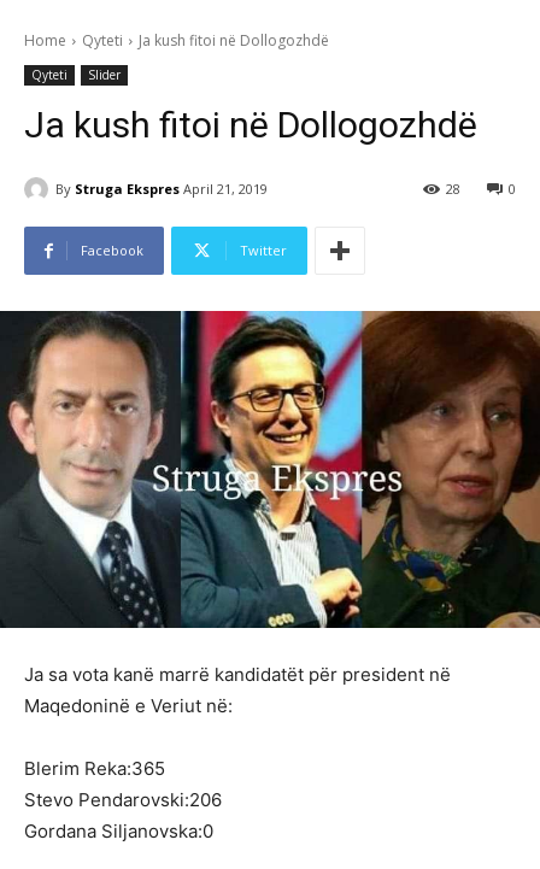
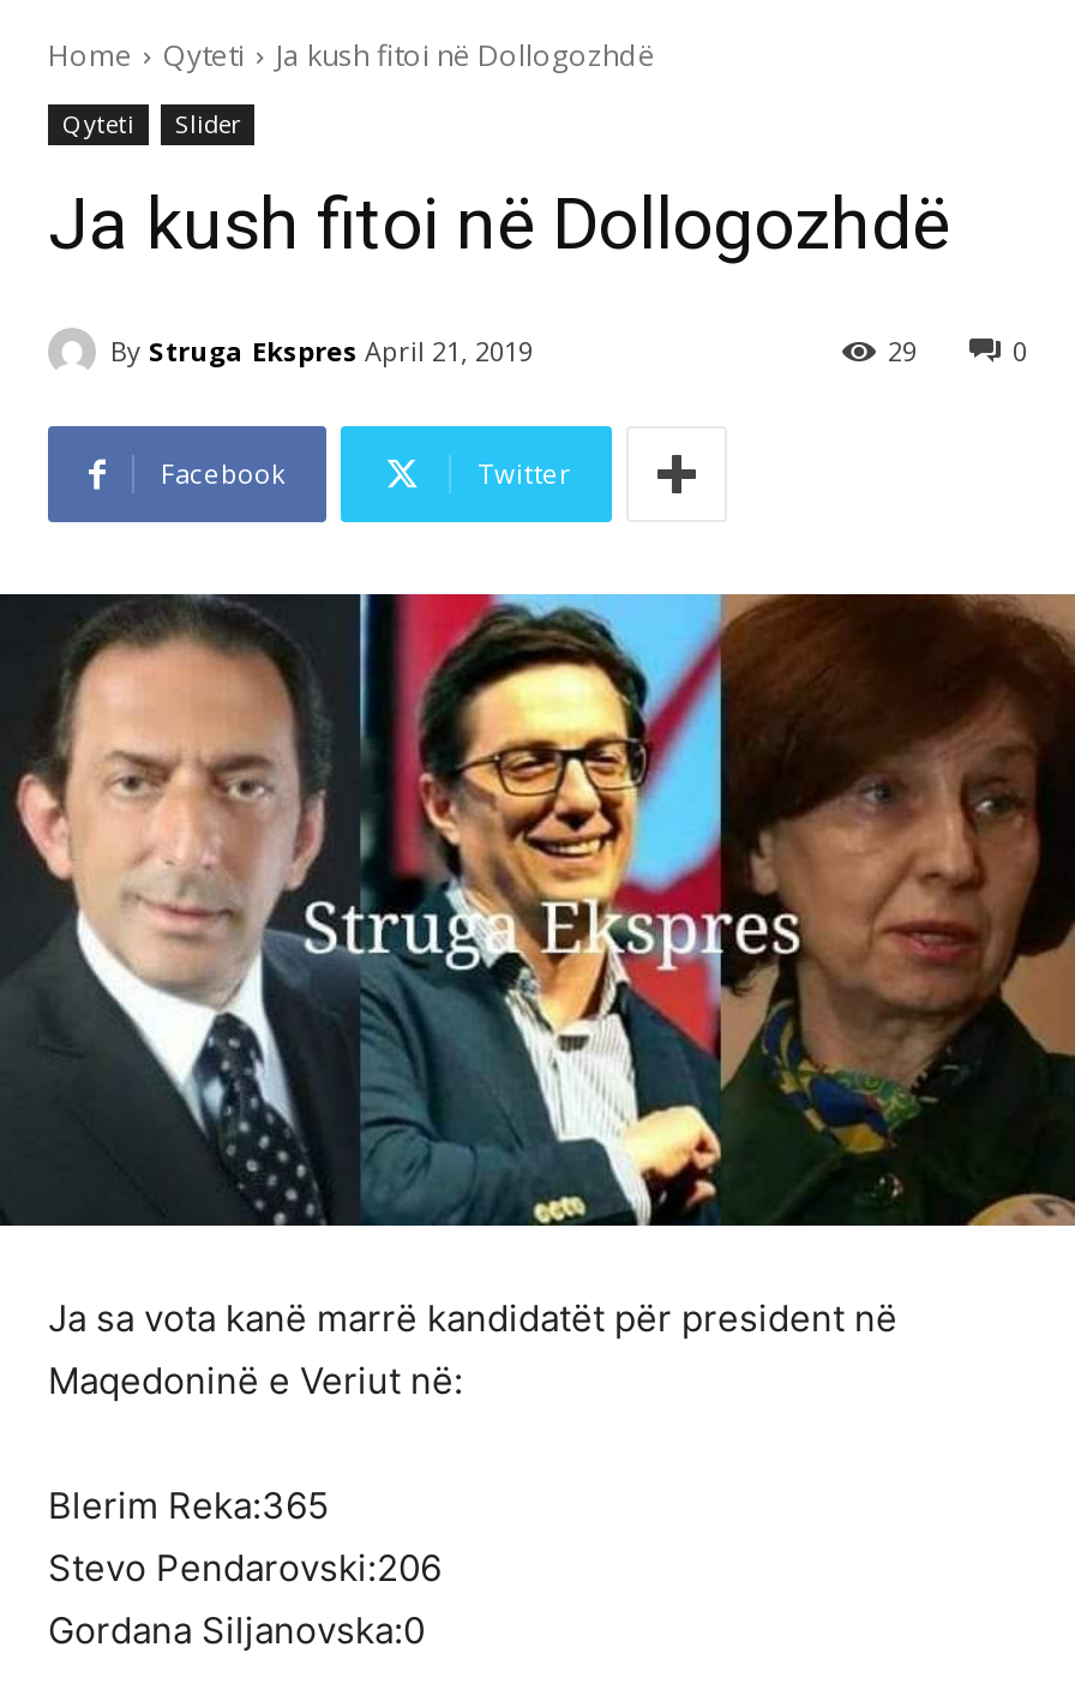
[446,180,460,198] 28 -> [888,333,917,369] 29

